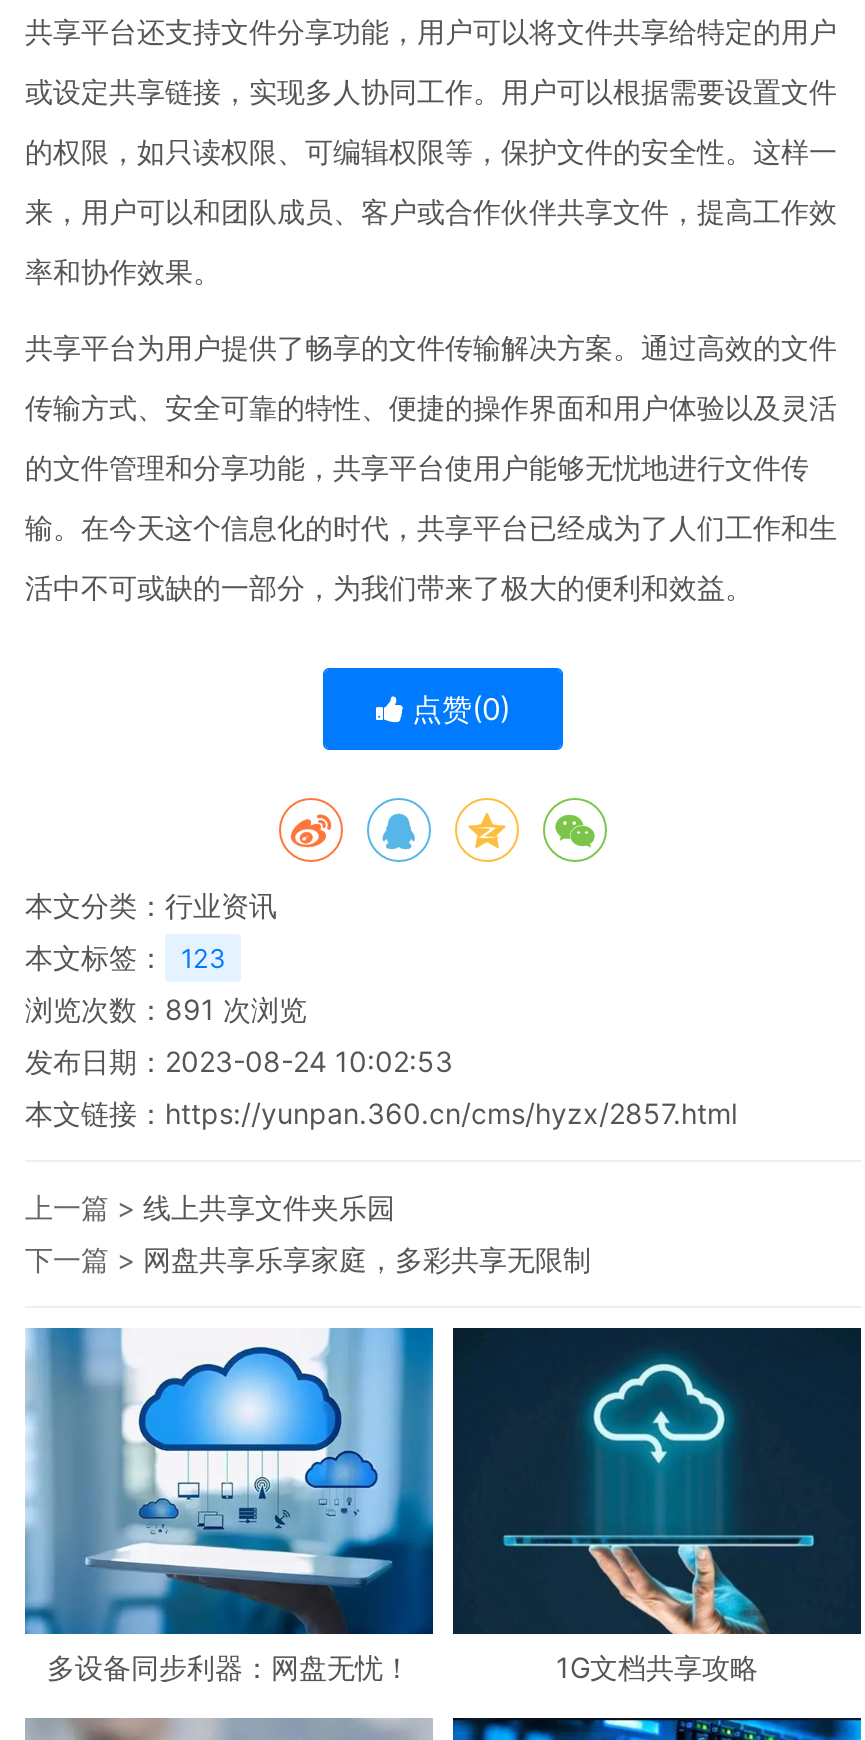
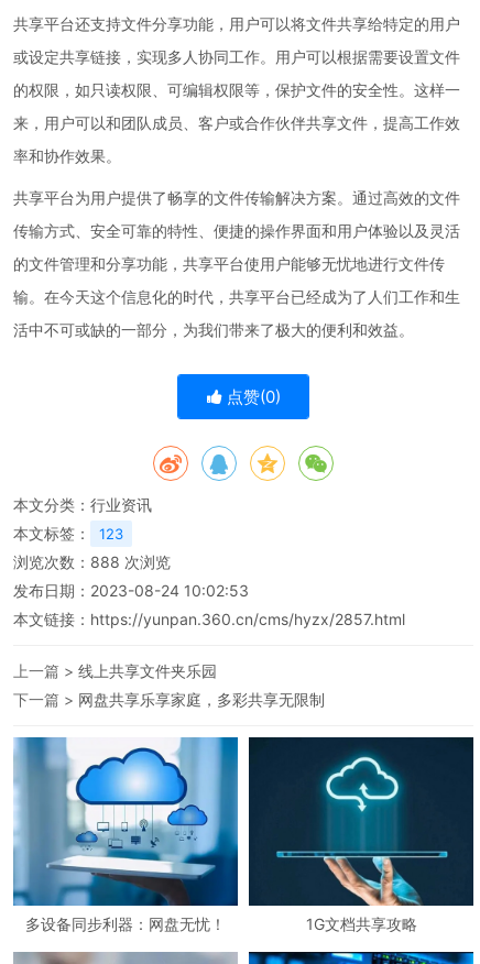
[25,993,307,1027] 浏览次数：891次浏览 -> [13,553,171,572] 浏览次数：888次浏览

